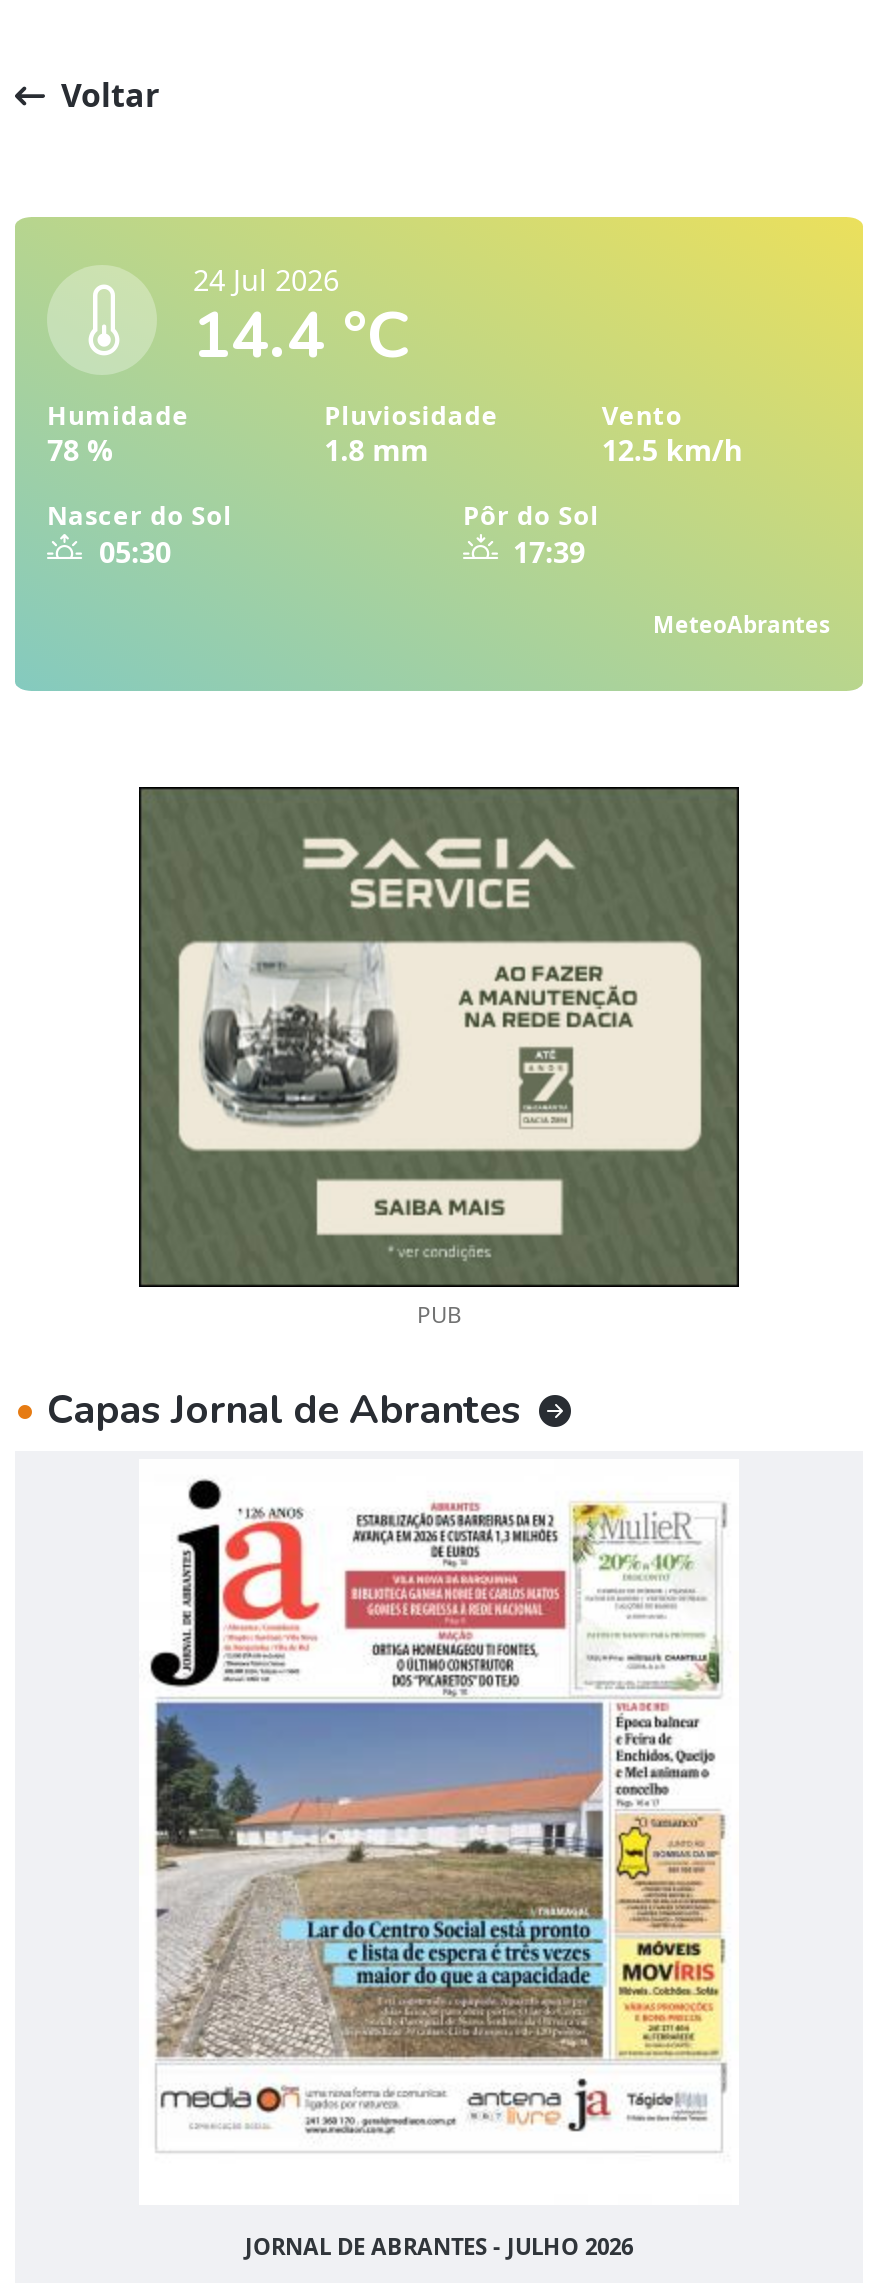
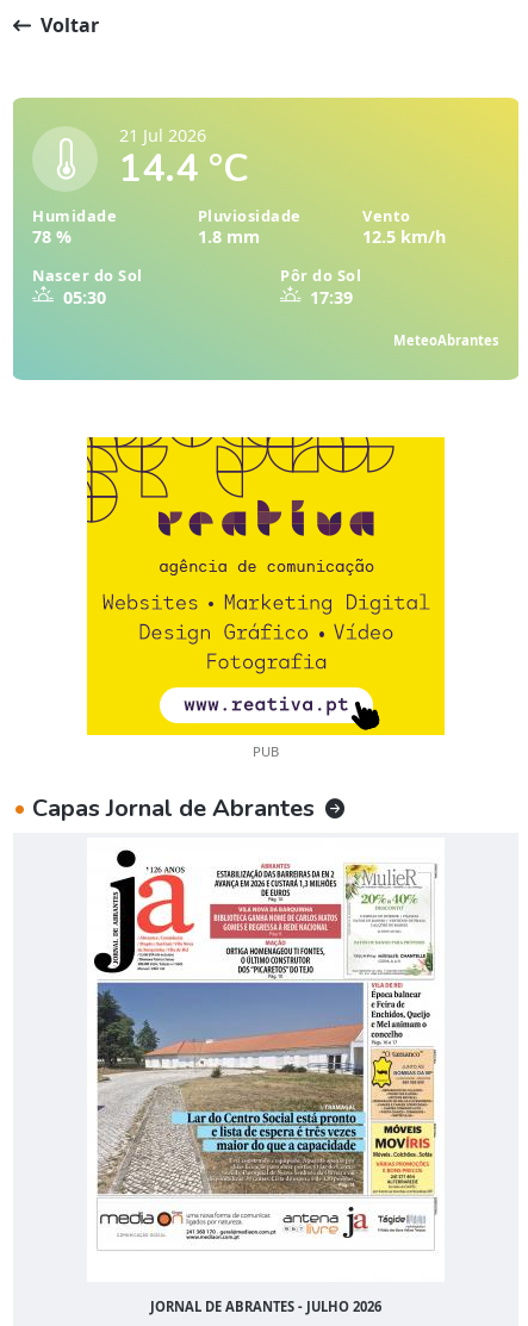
[193,261,339,299] 24 Jul 2026 -> [119,124,206,146] 21 Jul 2026
[137,784,741,1290] [image] -> [86,436,446,736] [image]

